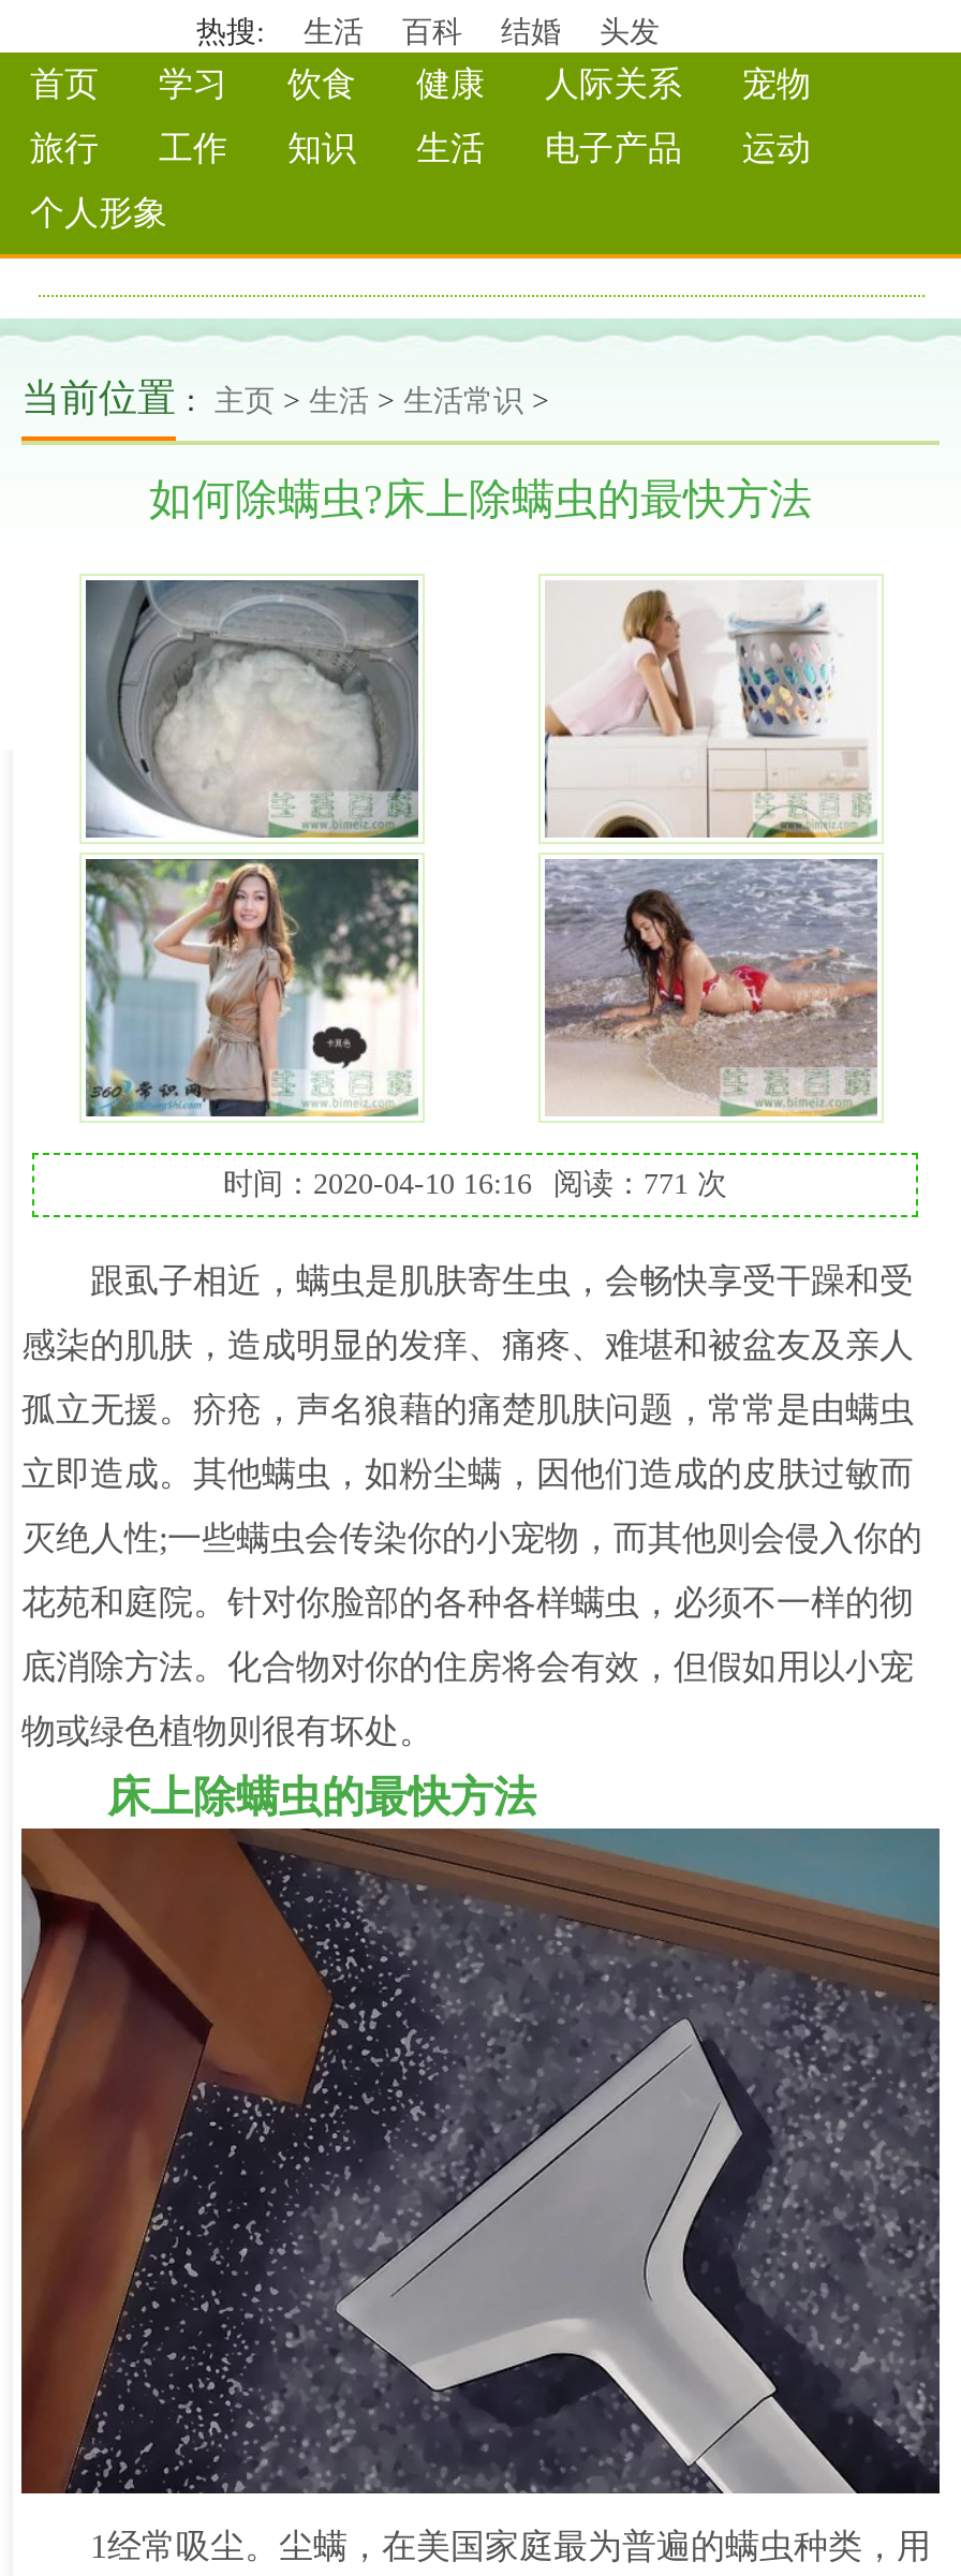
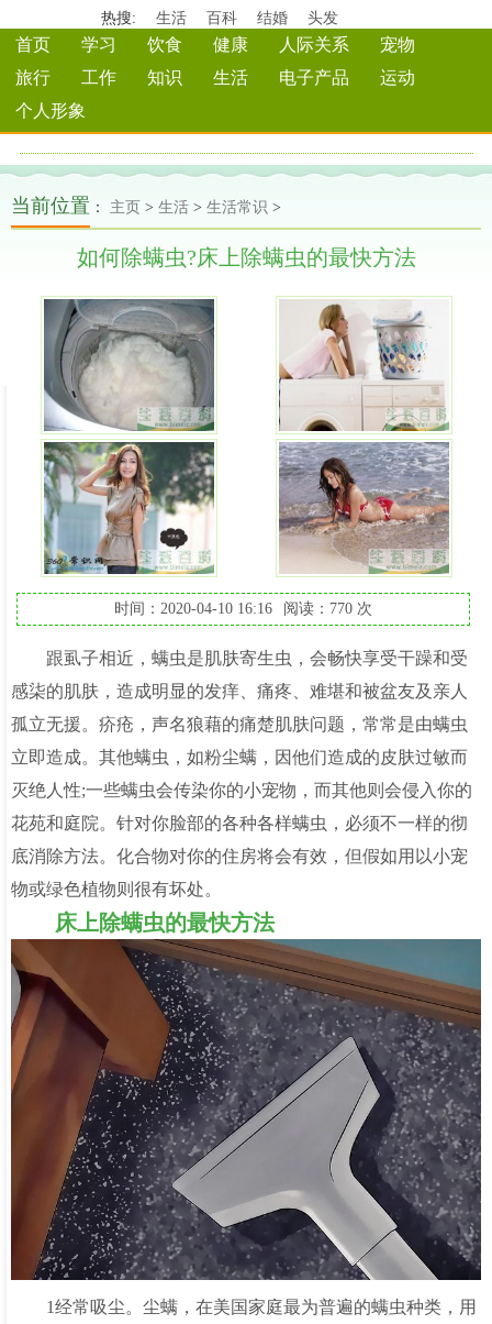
[223,1168,727,1200] 时间：2020-04-10 16:16 阅读：771 次 -> [114,601,372,617] 时间：2020-04-10 16:16 阅读：770 次

